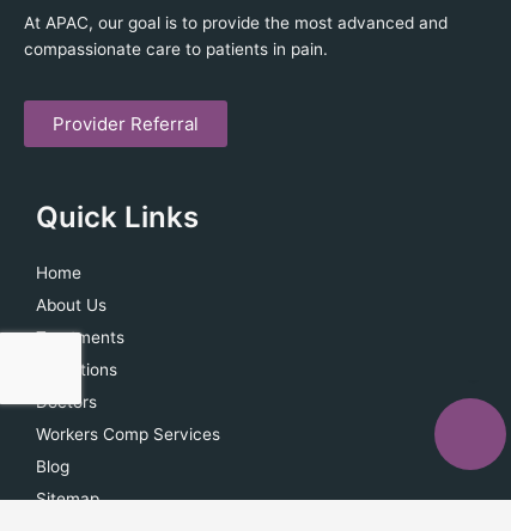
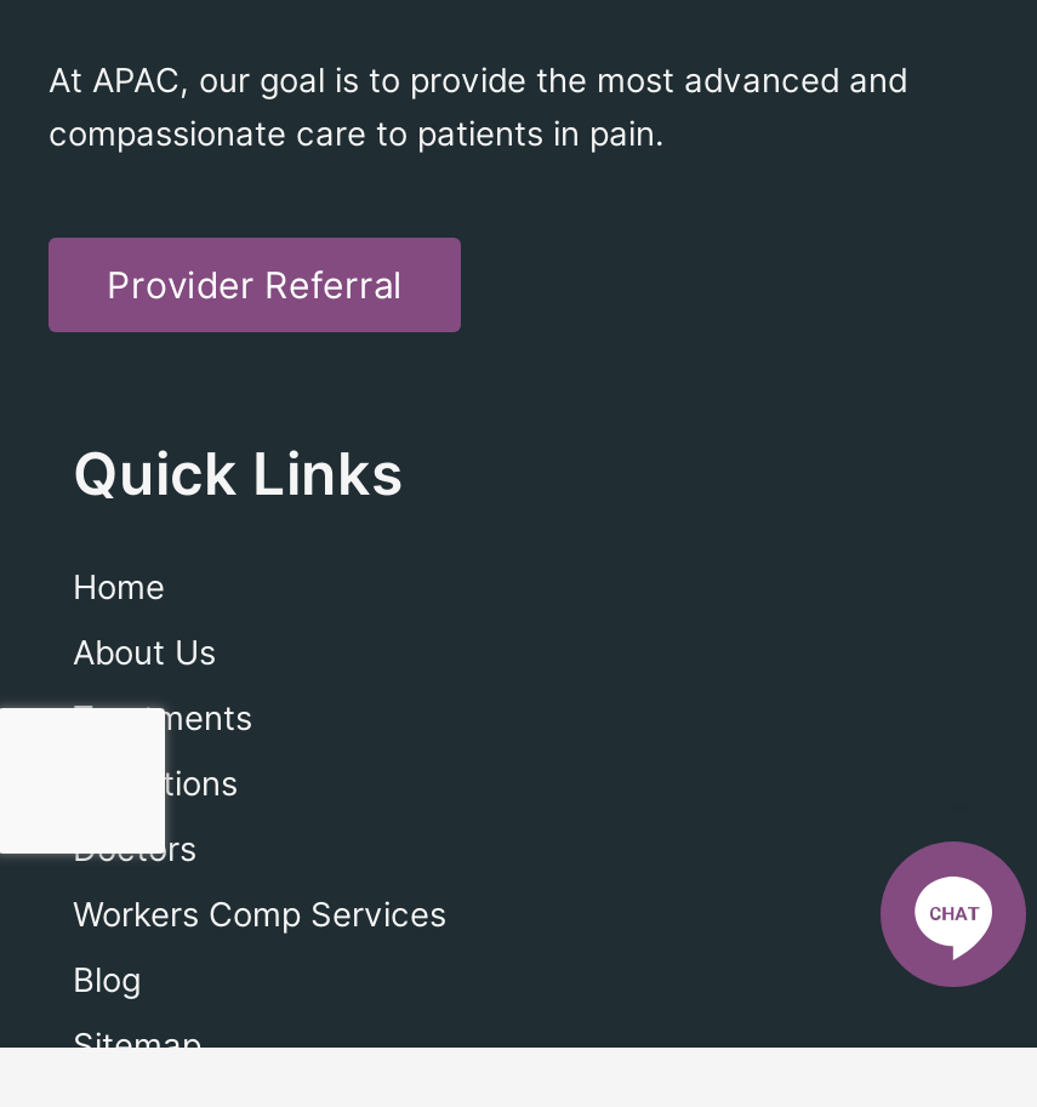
none -> [912,873,995,960] [image]

